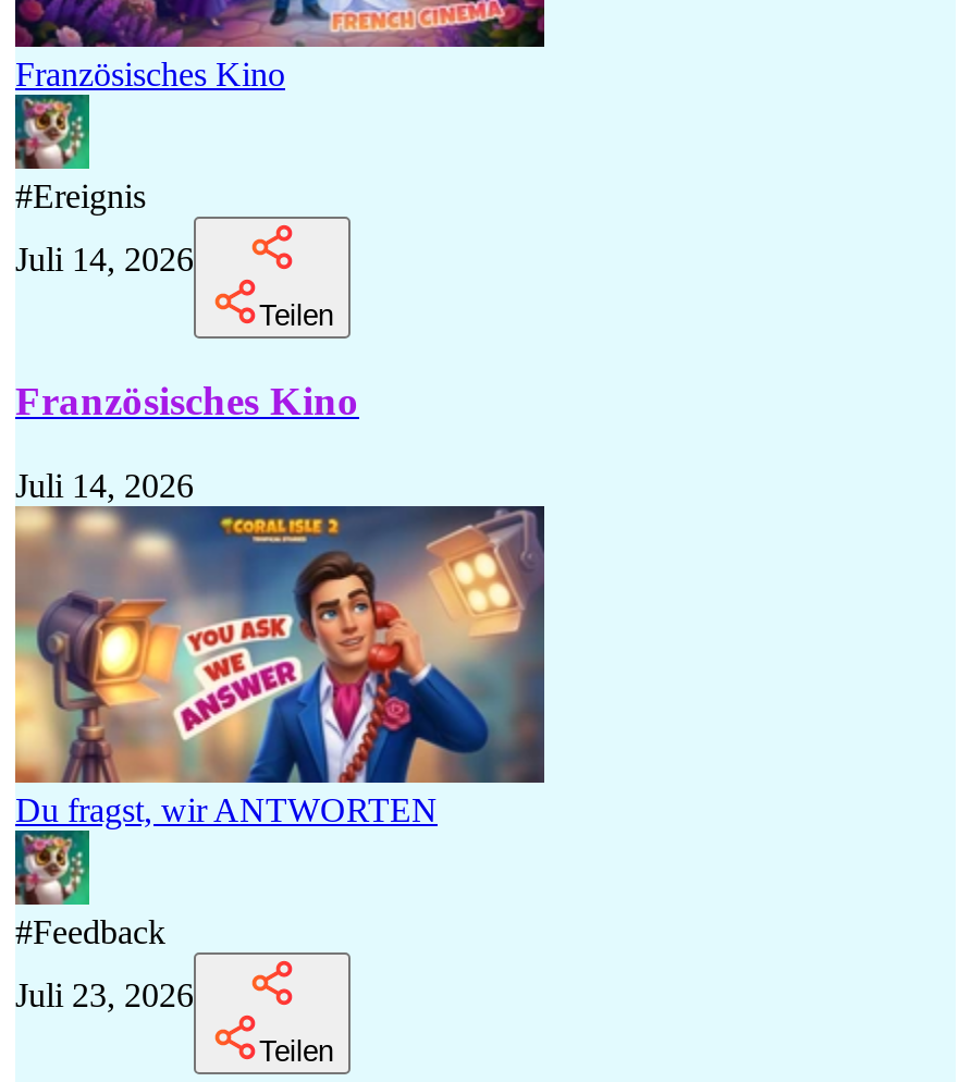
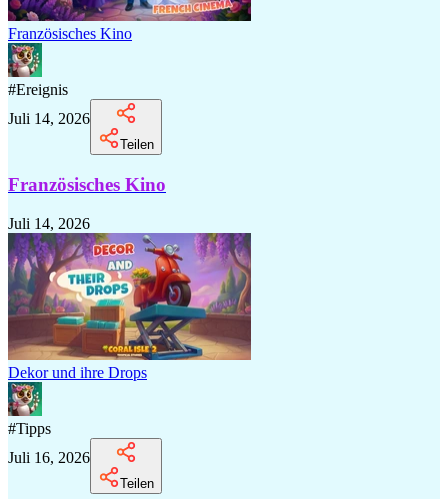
[13,503,546,829] [image] | Du fragst, wir ANTWORTEN -> [7,232,252,381] [image] | Dekor und ihre Drops
[15,913,165,951] #Feedback -> [8,420,51,437] #Tipps
[15,977,194,1014] Juli 23, 2026 -> [8,449,90,466] Juli 16, 2026

